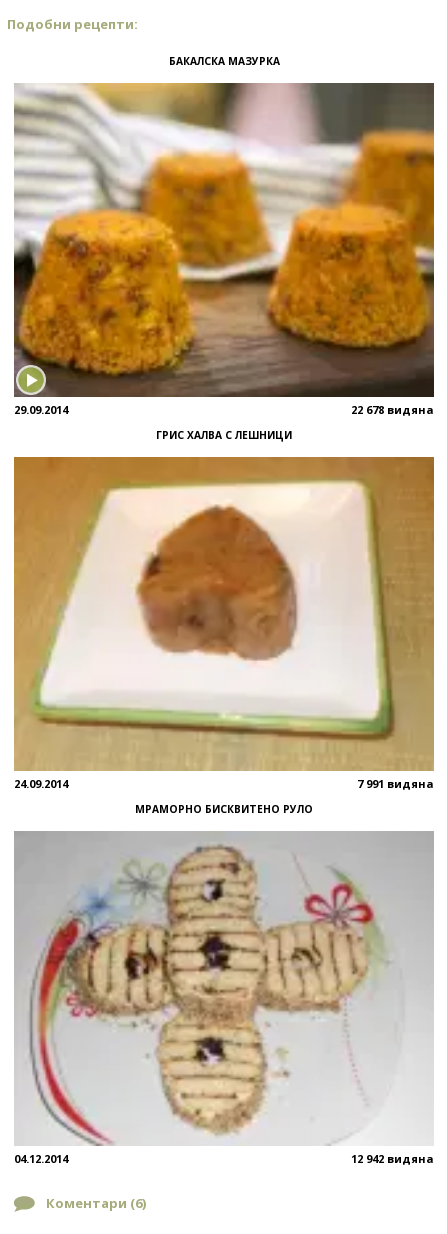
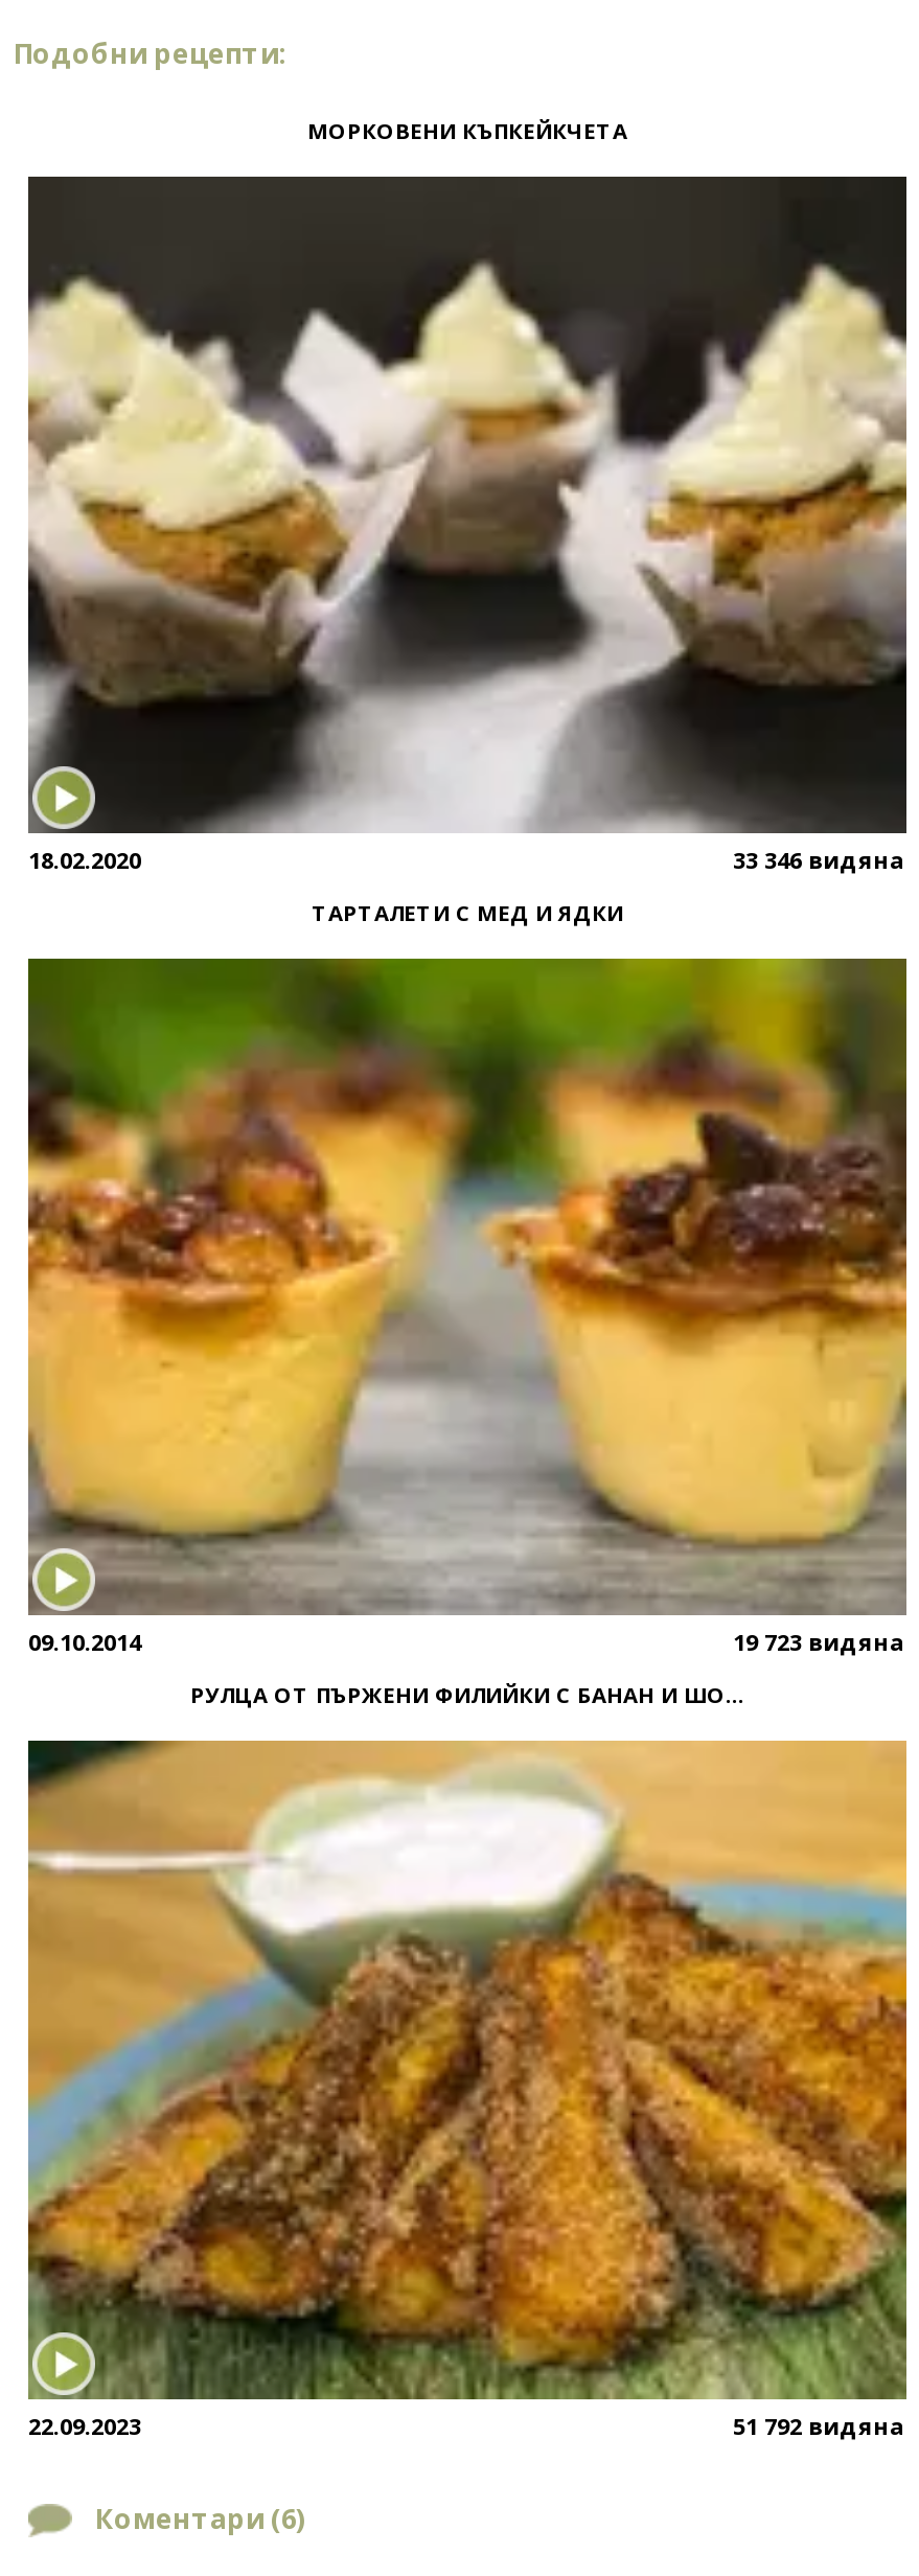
[168,54,279,68] БАКАЛСКА МАЗУРКА -> [307,115,627,145] МОРКОВЕНИ КЪПКЕЙКЧЕТА
[14,82,435,417] [image] | 29.09.2014 | 22 678 видяна -> [26,175,909,875] [image] | 18.02.2020 | 33 346 видяна
[156,428,292,442] ГРИС ХАЛВА С ЛЕШНИЦИ -> [312,898,623,927] ТАРТАЛЕТИ С МЕД И ЯДКИ
[13,456,435,791] [image] | 24.09.2014 | 7 991 видяна -> [26,957,909,1658] [image] | 09.10.2014 | 19 723 видяна
[135,802,313,816] МРАМОРНО БИСКВИТЕНО РУЛО -> [190,1681,744,1710] РУЛЦА ОТ ПЪРЖЕНИ ФИЛИЙКИ С БАНАН И ШО...
[14,831,434,1166] [image] | 04.12.2014 | 12 942 видяна -> [26,1739,909,2441] [image] | 22.09.2023 | 51 792 видяна

